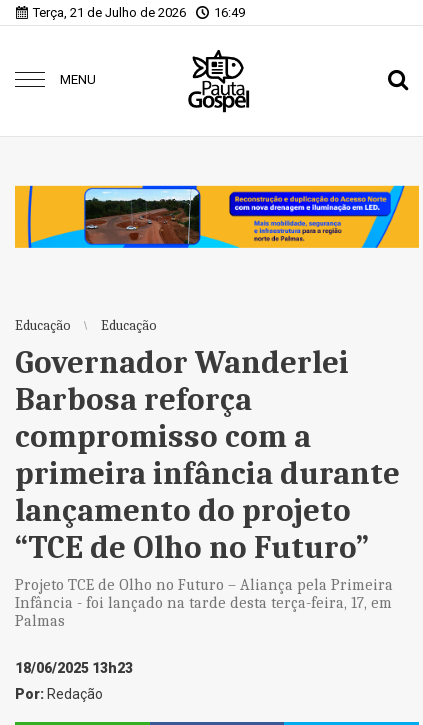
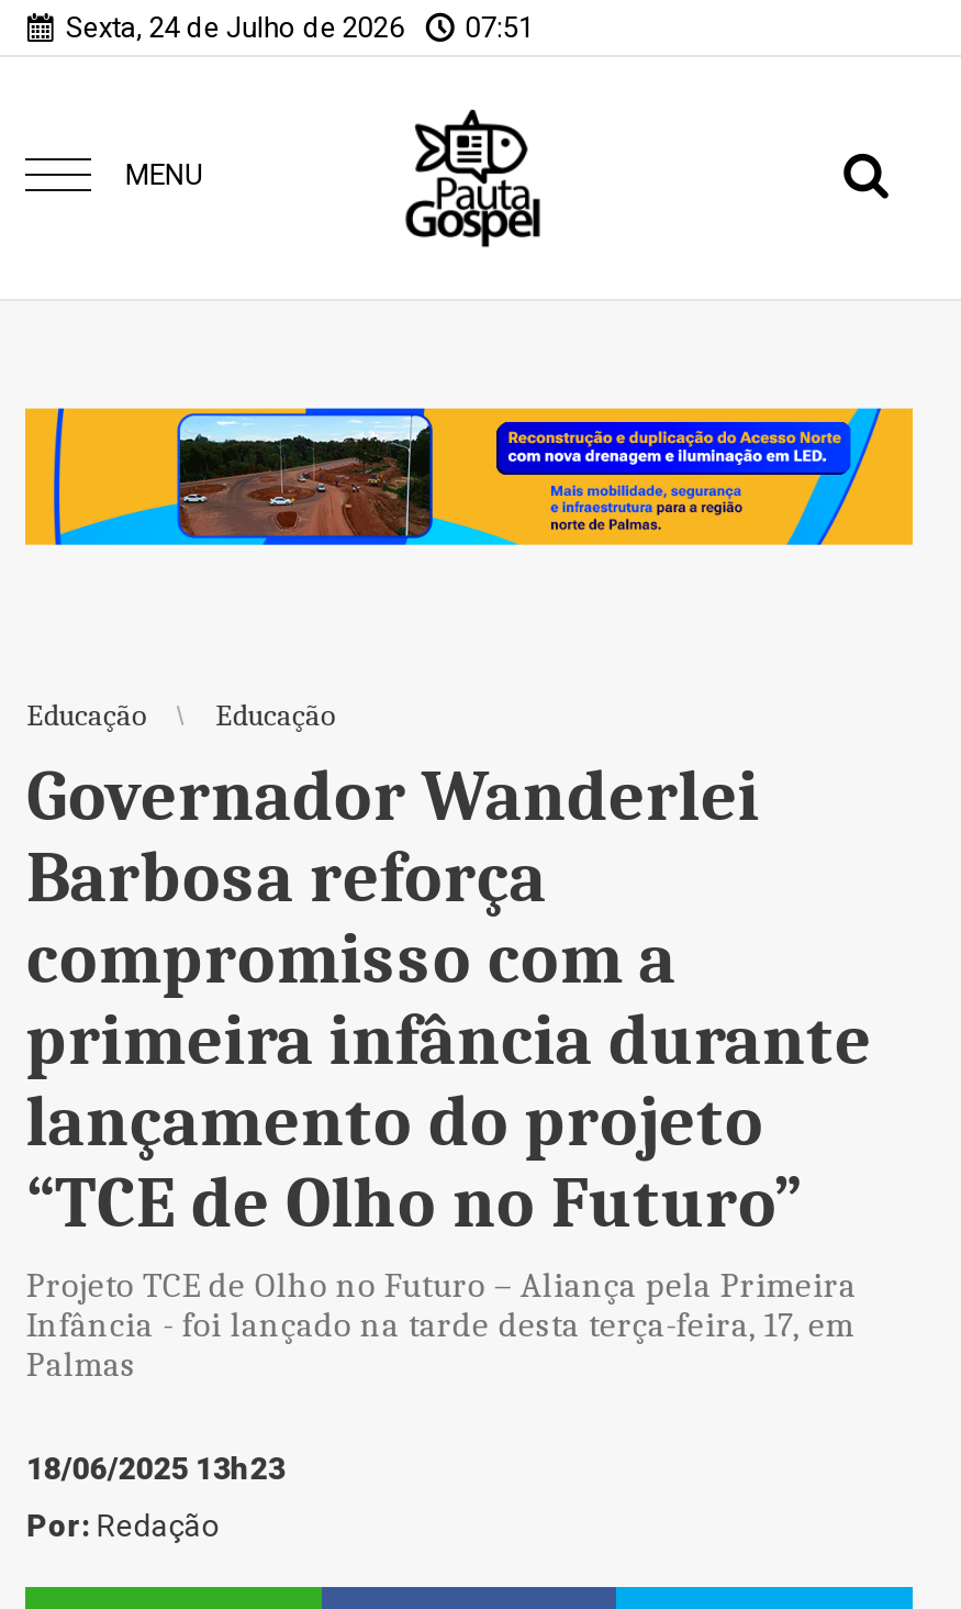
[33,5,186,20] Terça, 21 de Julho de 2026 -> [66,11,404,44] Sexta, 24 de Julho de 2026
[214,5,245,20] 16:49 -> [465,11,534,44] 07:51

